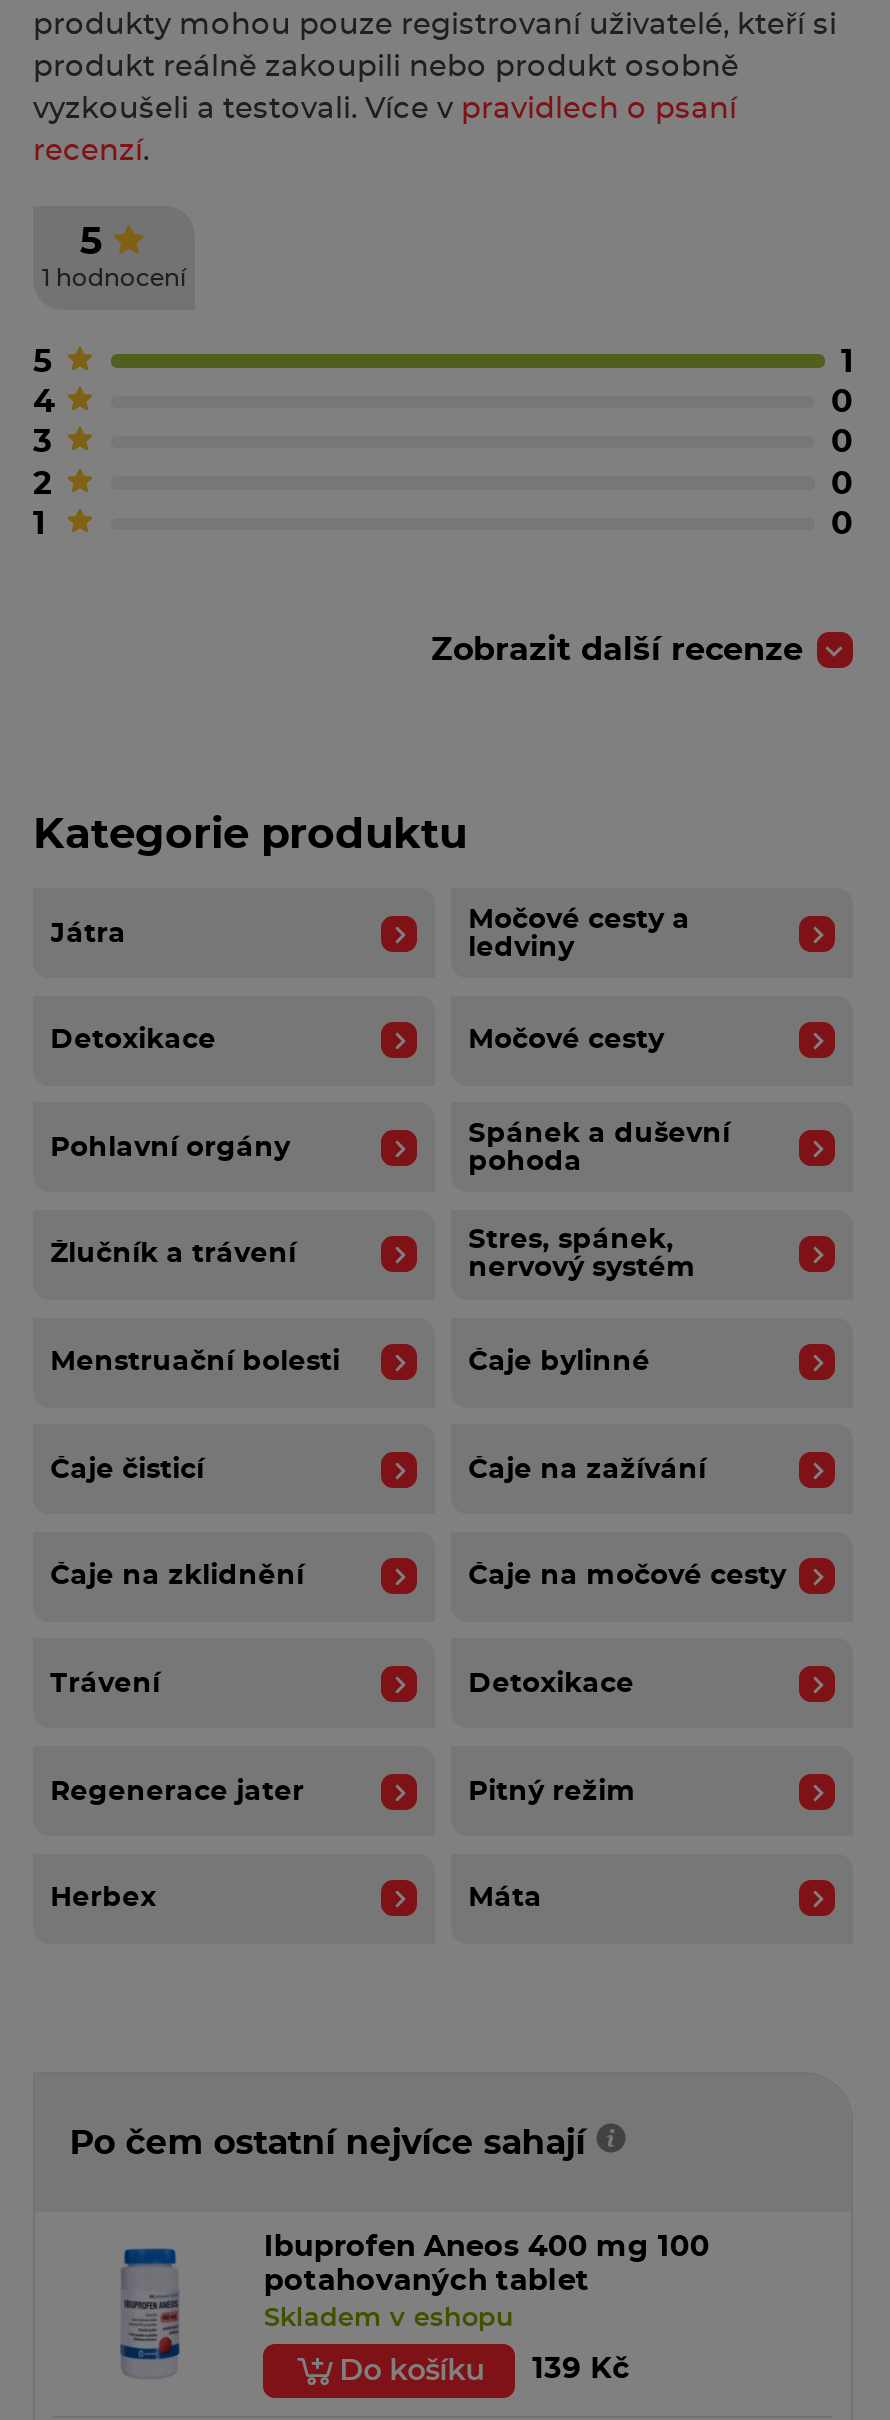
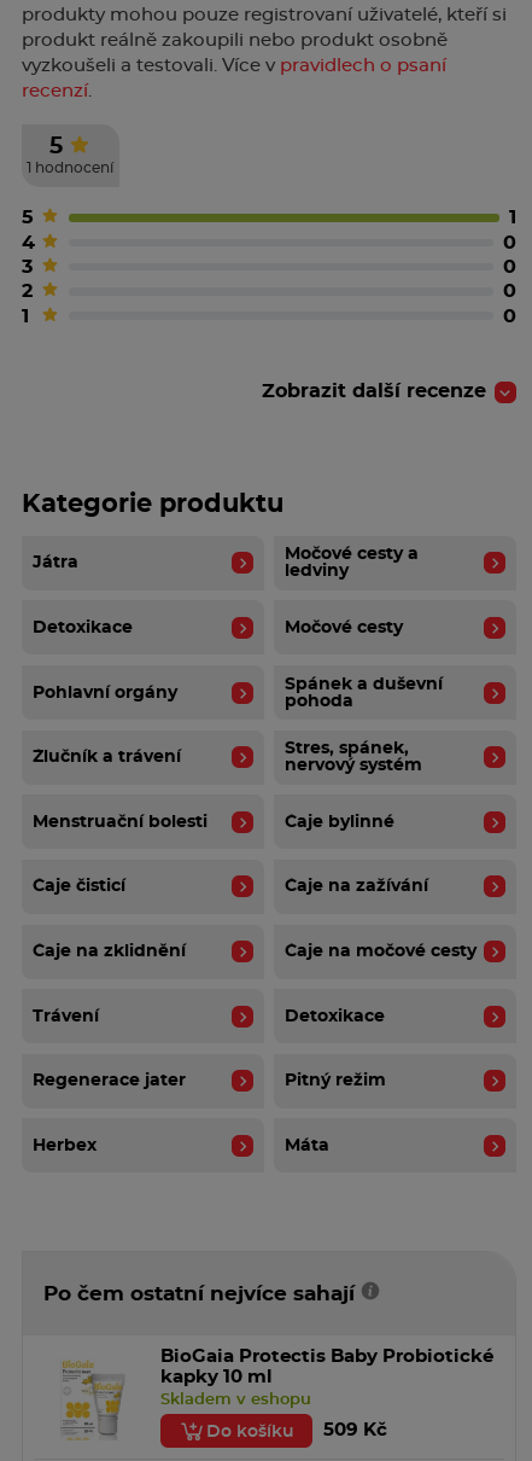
[101,2231,710,2384] [image] | Ibuprofen Aneos 400 mg 100 | potahovaných tablet -> [60,1347,494,1442] [image] | BioGaia Protectis Baby Probiotické | kapky 10 ml
[339,2354,630,2385] Do košíku 139 Kč -> [206,1421,387,1440] Do košíku 509 Kč

